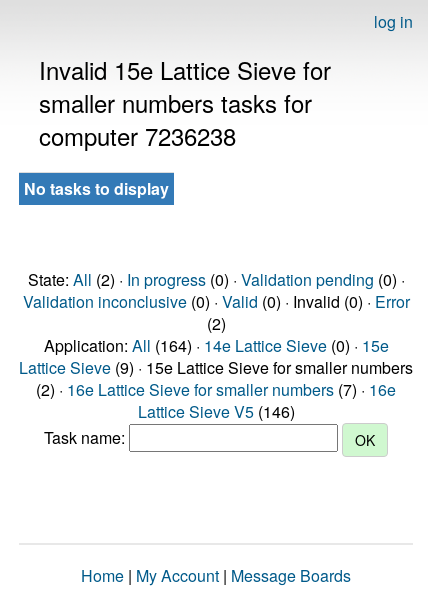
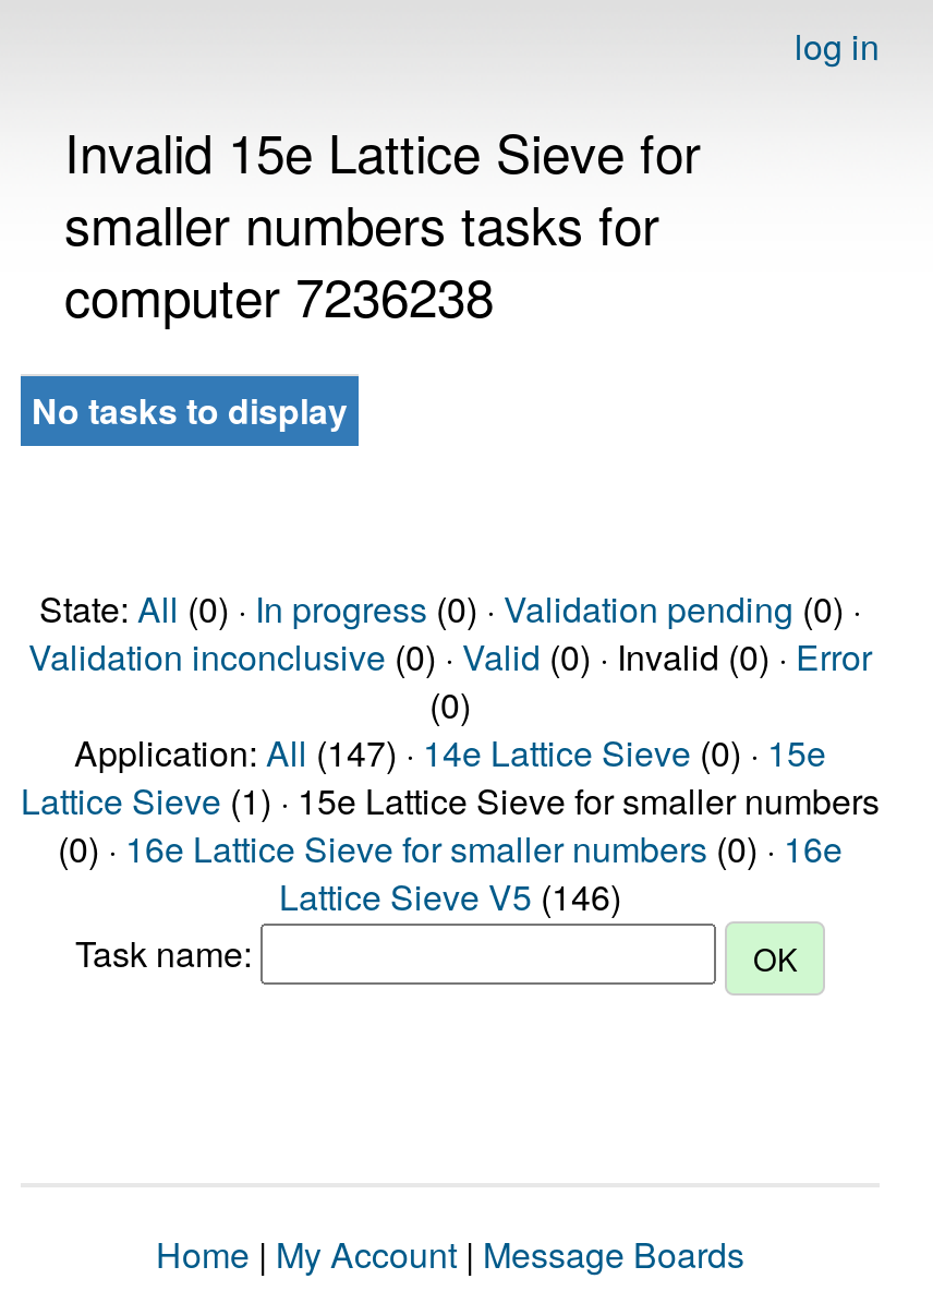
[27,268,404,291] State: All (2) · In progress (0) · Validation pending (0) · -> [39,583,861,634] State: All (0) · In progress (0) · Validation pending (0) ·
[206,312,225,335] (2) -> [429,679,471,729] (0)
[43,334,388,357] Application: All (164) · 14e Lattice Sieve (0) · 15e -> [74,727,826,777] Application: All (147) · 14e Lattice Sieve (0) · 15e
[19,356,413,379] Lattice Sieve (9) · 15e Lattice Sieve for smaller numbers -> [21,775,880,825] Lattice Sieve (1) · 15e Lattice Sieve for smaller numbers
[36,378,396,401] (2) · 16e Lattice Sieve for smaller numbers (7) · 16e -> [58,823,843,873] (0) · 16e Lattice Sieve for smaller numbers (0) · 16e

